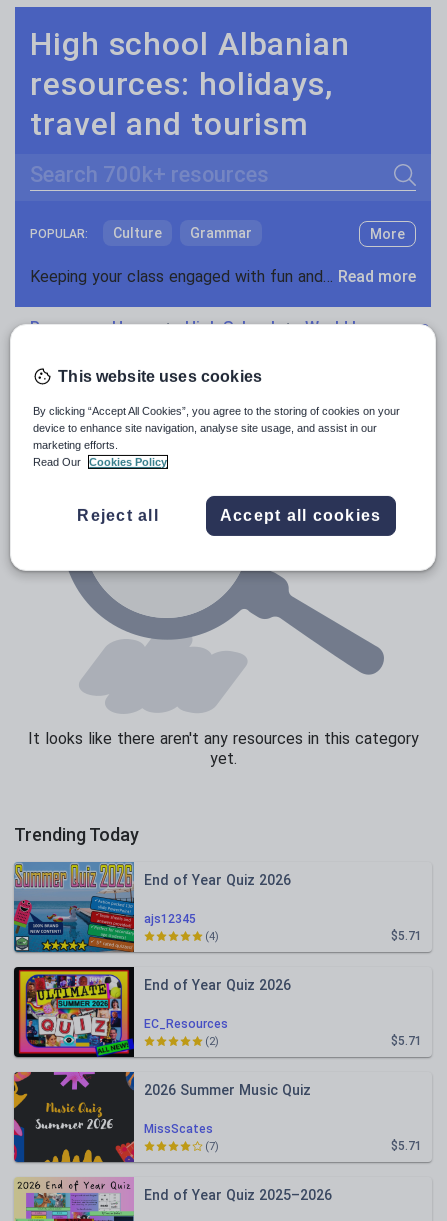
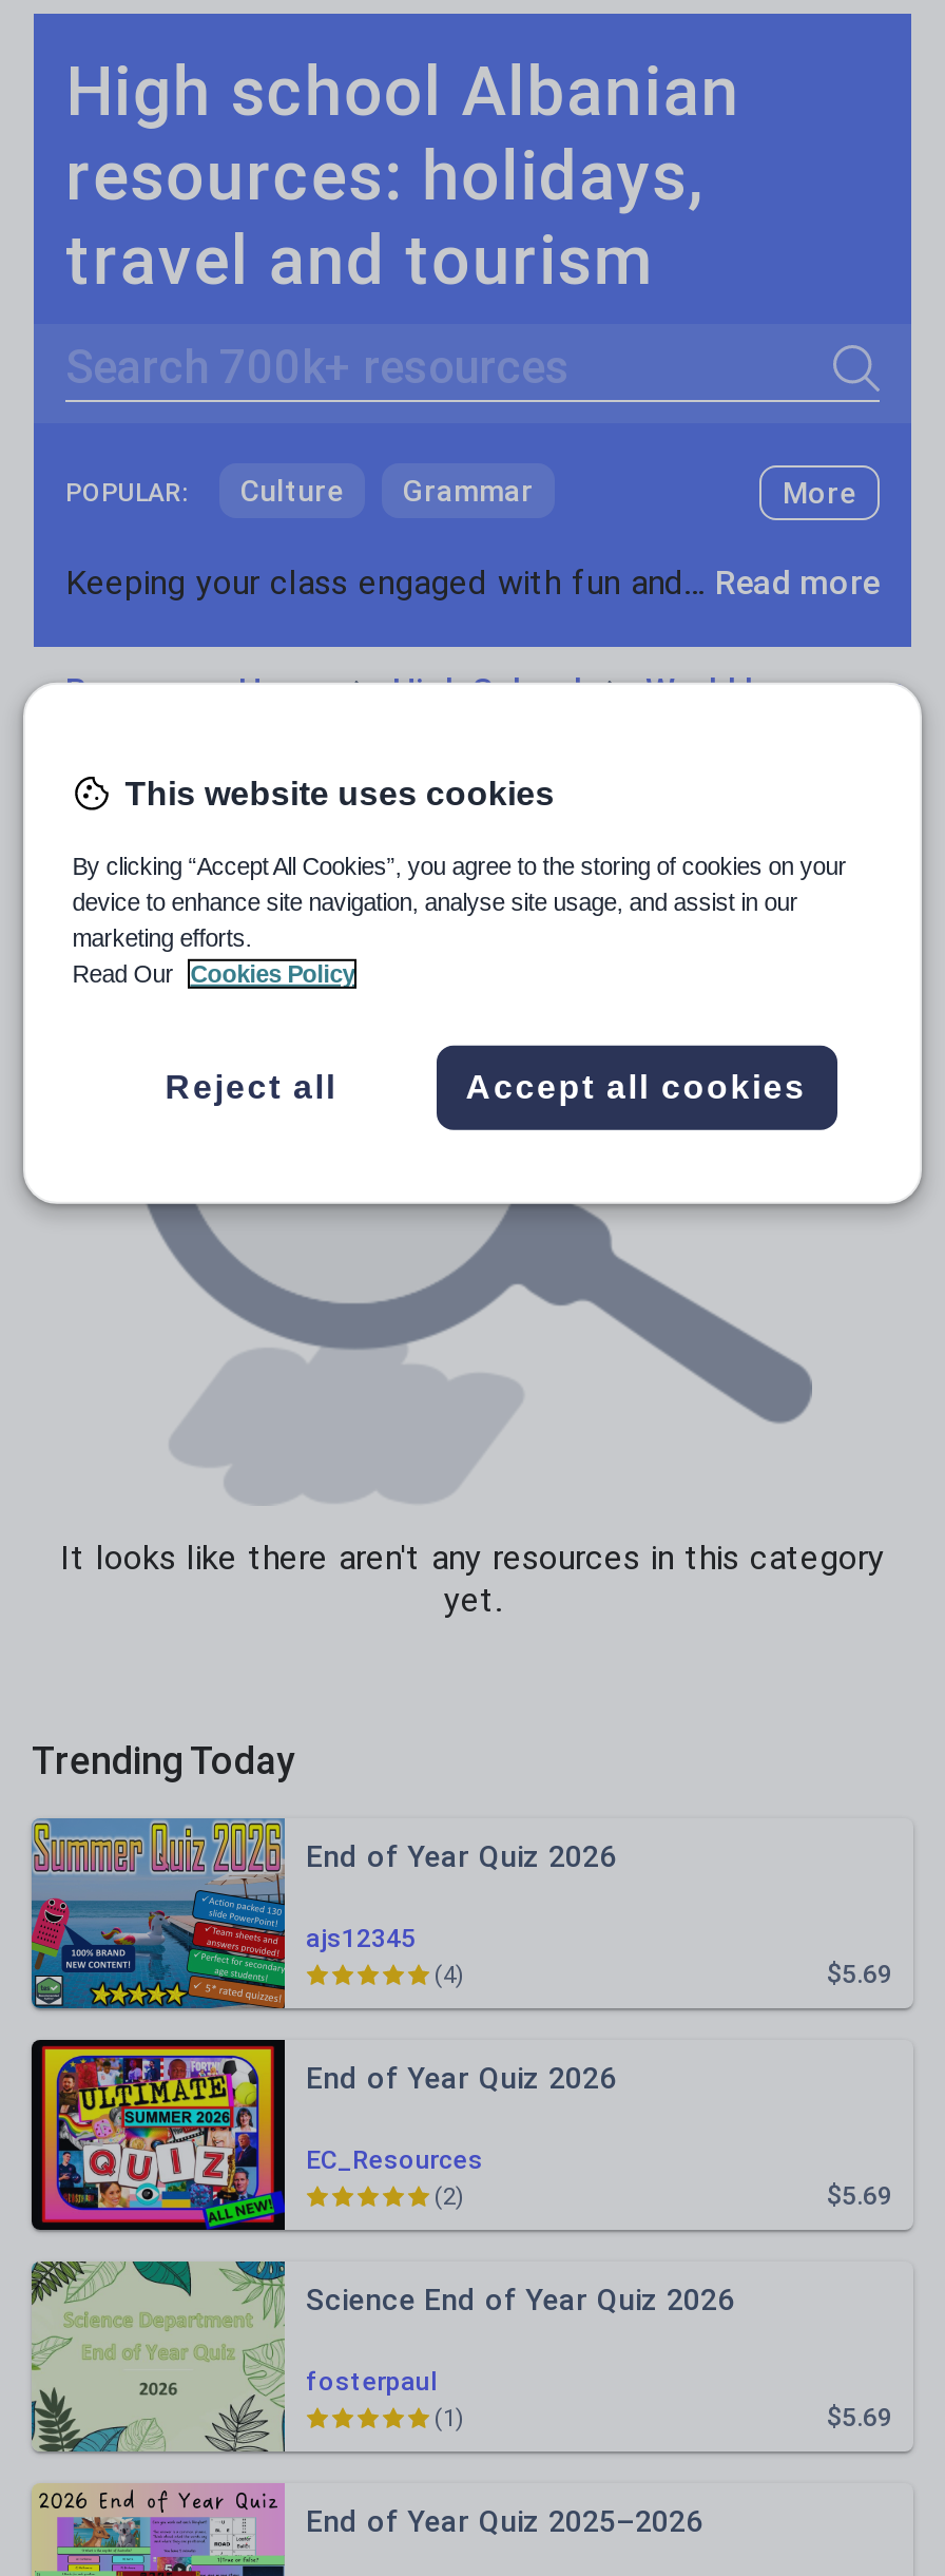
[391,929,422,943] $5.71 -> [827,1960,892,1989] $5.69
[391,1034,422,1048] $5.71 -> [827,2181,892,2211] $5.69
[13,1071,213,1163] [image] | MissScates -> [30,2259,437,2454] [image] | fosterpaul
[144,1082,311,1098] 2026 Summer Music Quiz -> [306,2283,734,2316] Science End of Year Quiz 2026
[205,1139,422,1153] $5.71 | (7) -> [435,2403,892,2432] $5.69 | (1)

